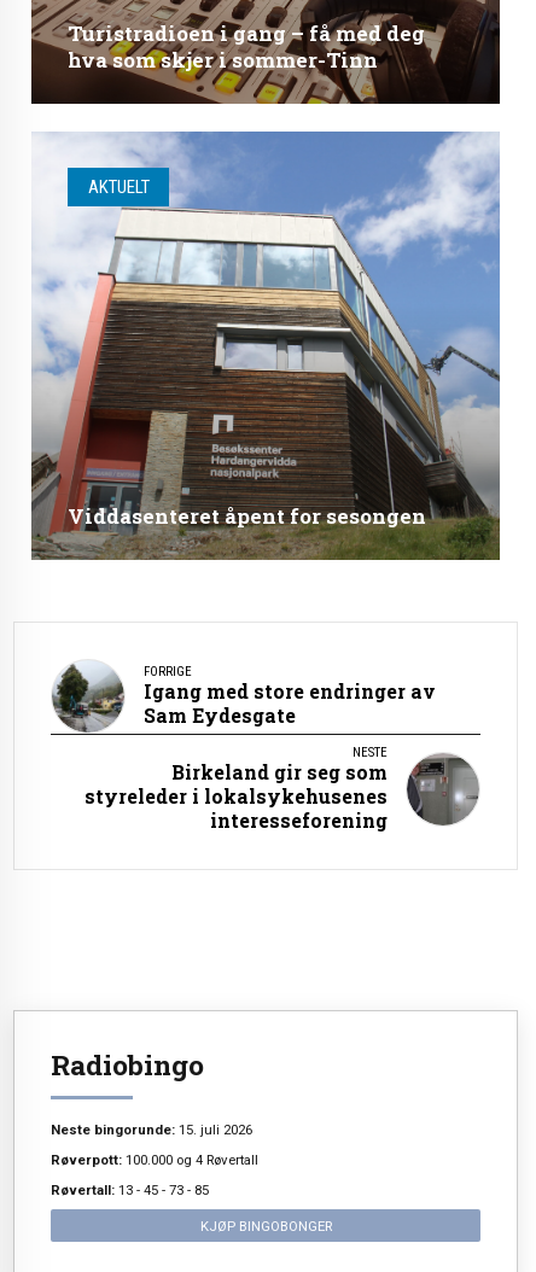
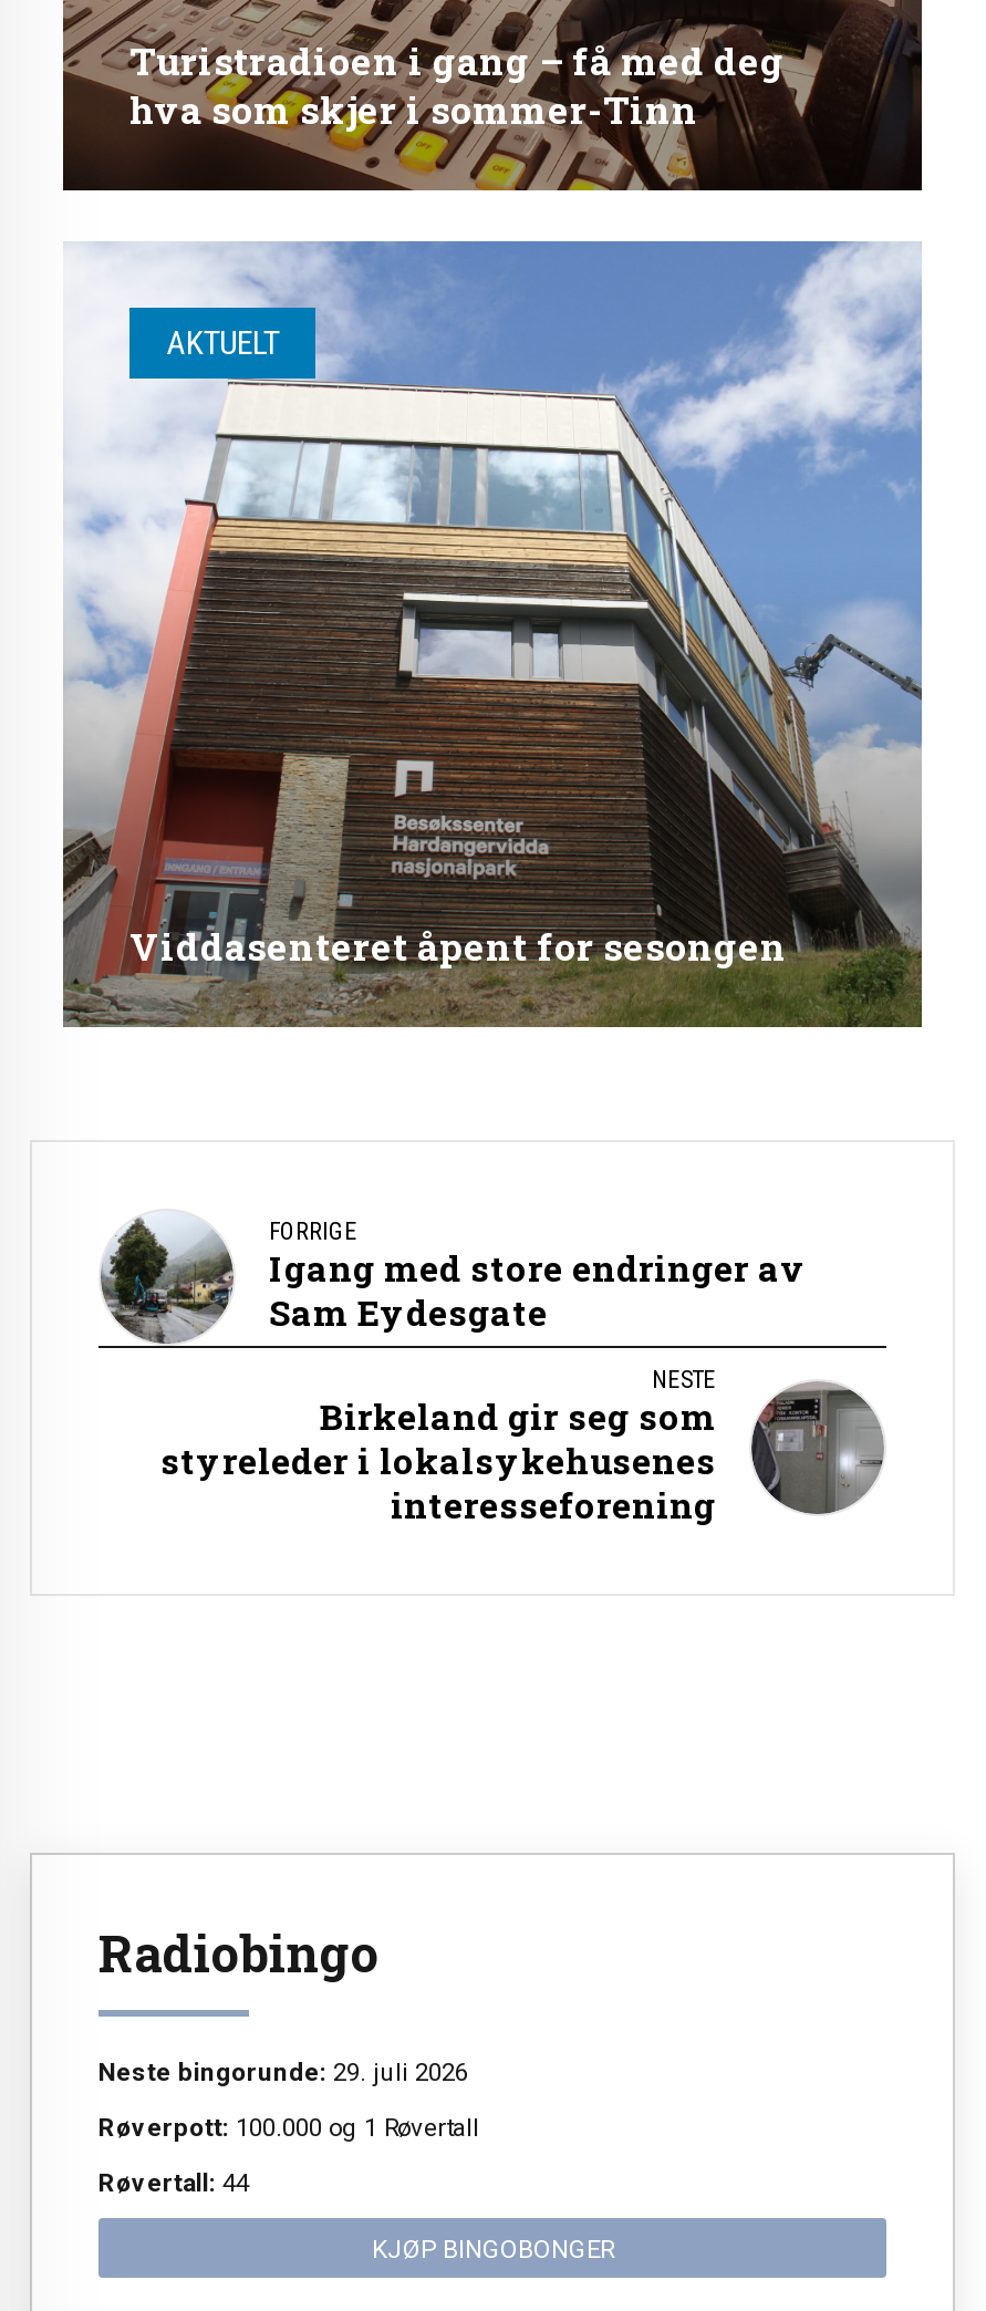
[51,1121,252,1138] Neste bingorunde: 15. juli 2026 -> [98,2056,468,2087] Neste bingorunde: 29. juli 2026
[51,1151,258,1168] Røverpott: 100.000 og 4 Røvertall -> [98,2112,479,2143] Røverpott: 100.000 og 1 Røvertall
[51,1182,209,1199] Røvertall: 13 - 45 - 73 - 85 -> [98,2168,249,2199] Røvertall: 44

